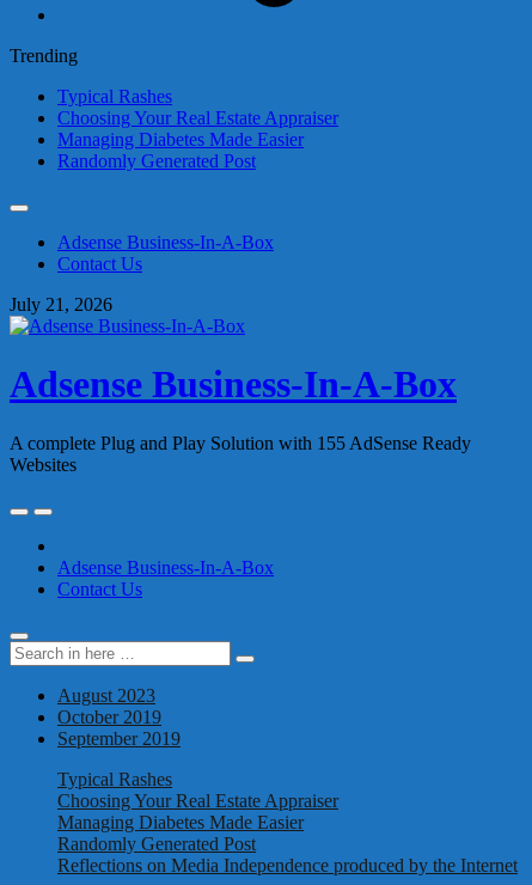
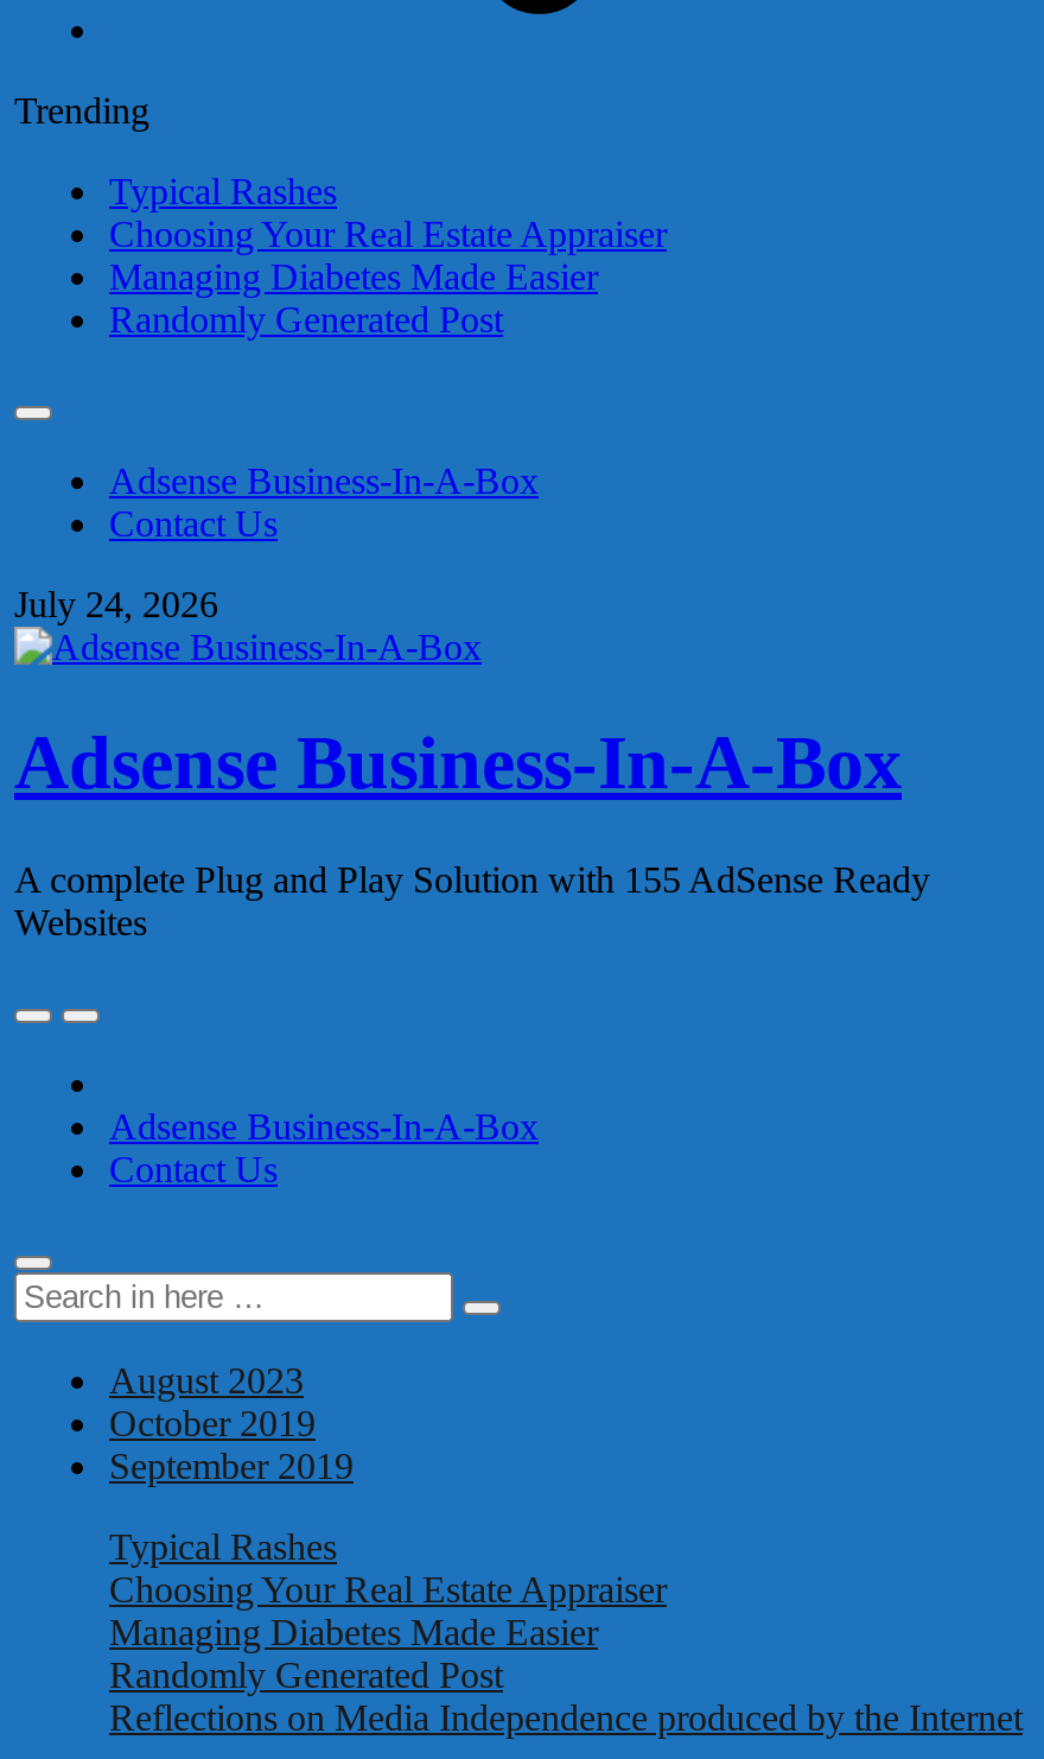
[10,294,112,315] July 21, 2026 -> [14,584,218,624] July 24, 2026

